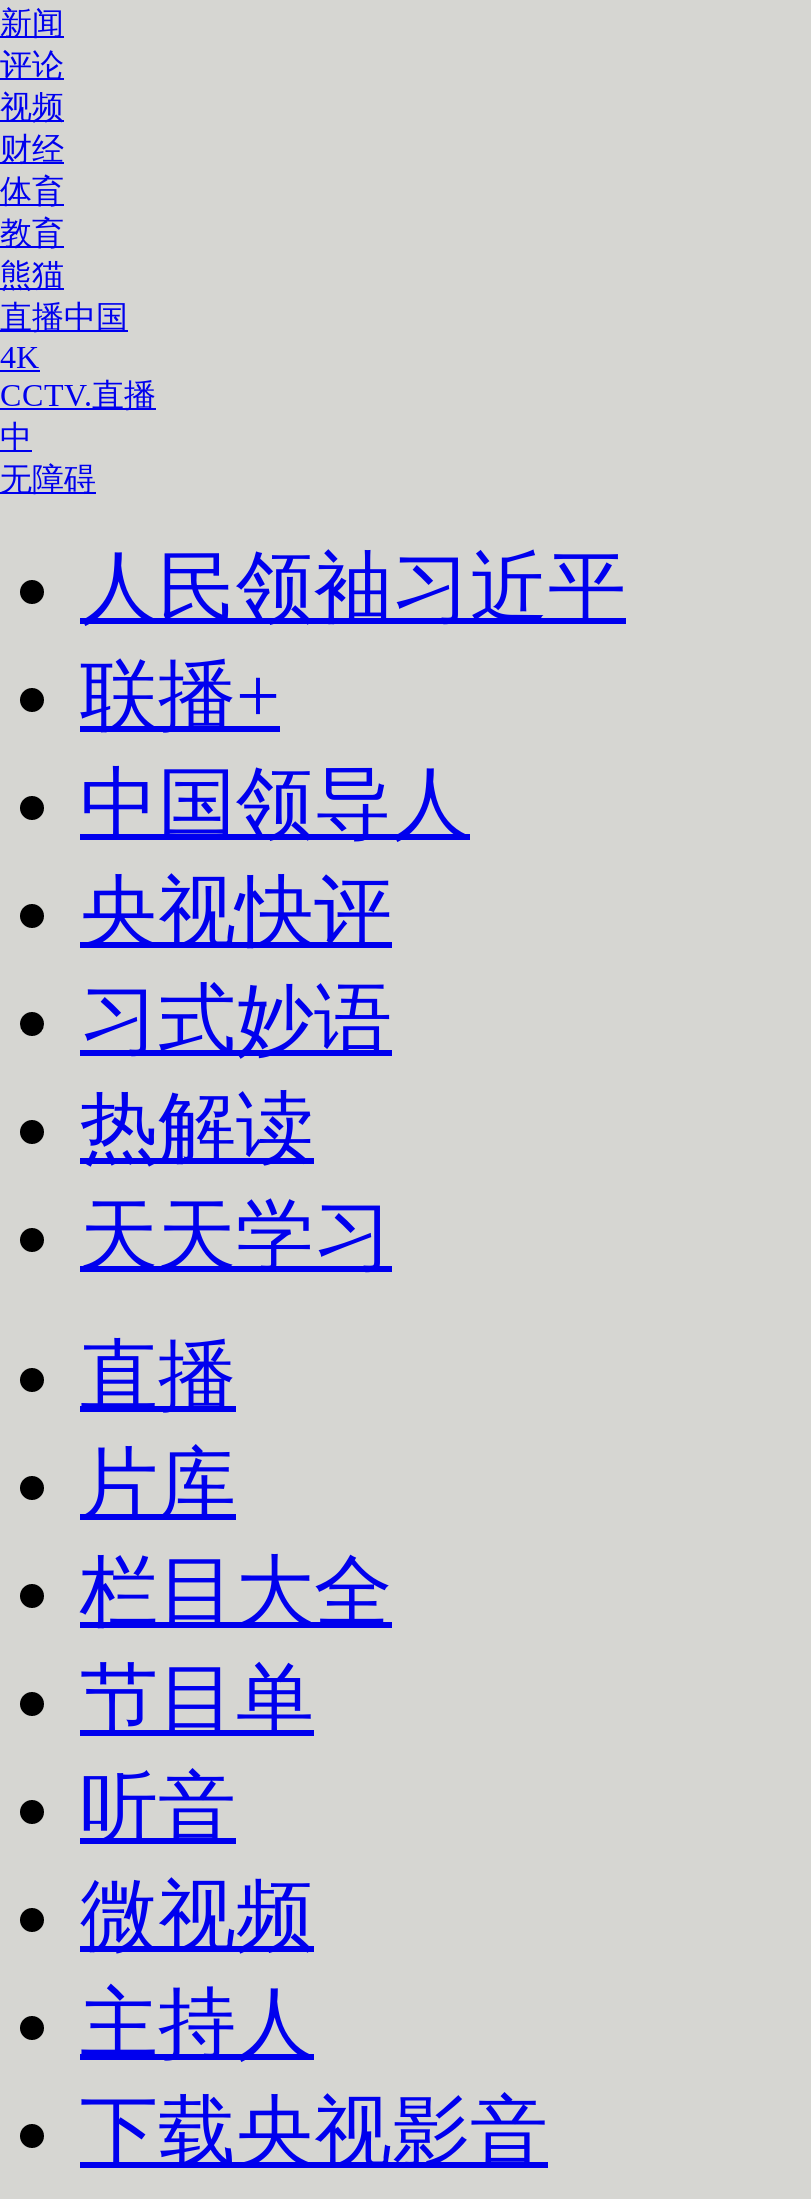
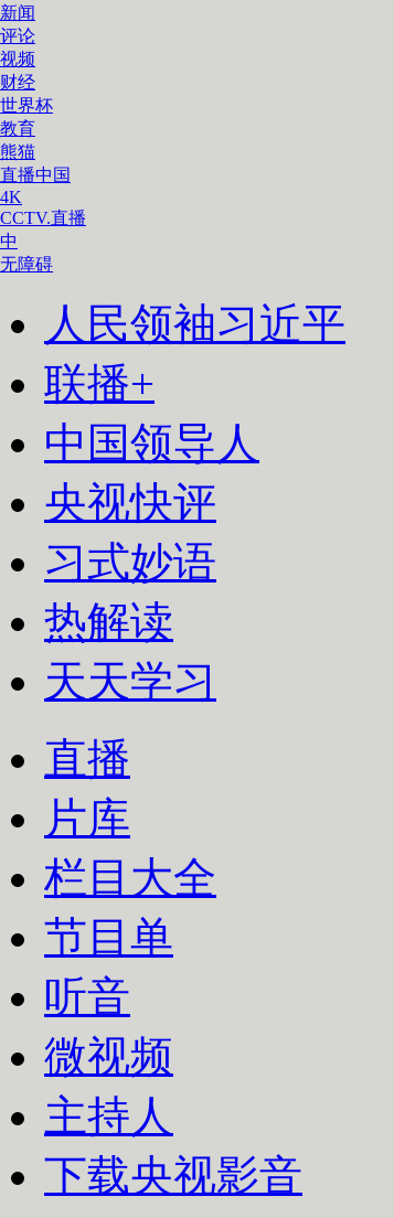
[0,174,64,208] 体育 -> [0,96,53,115] 世界杯

